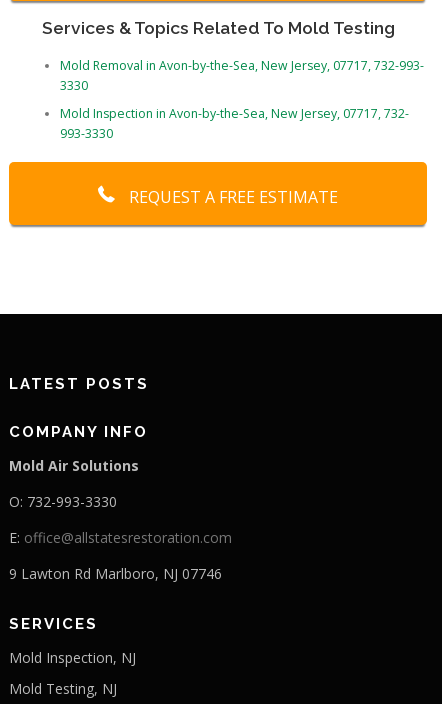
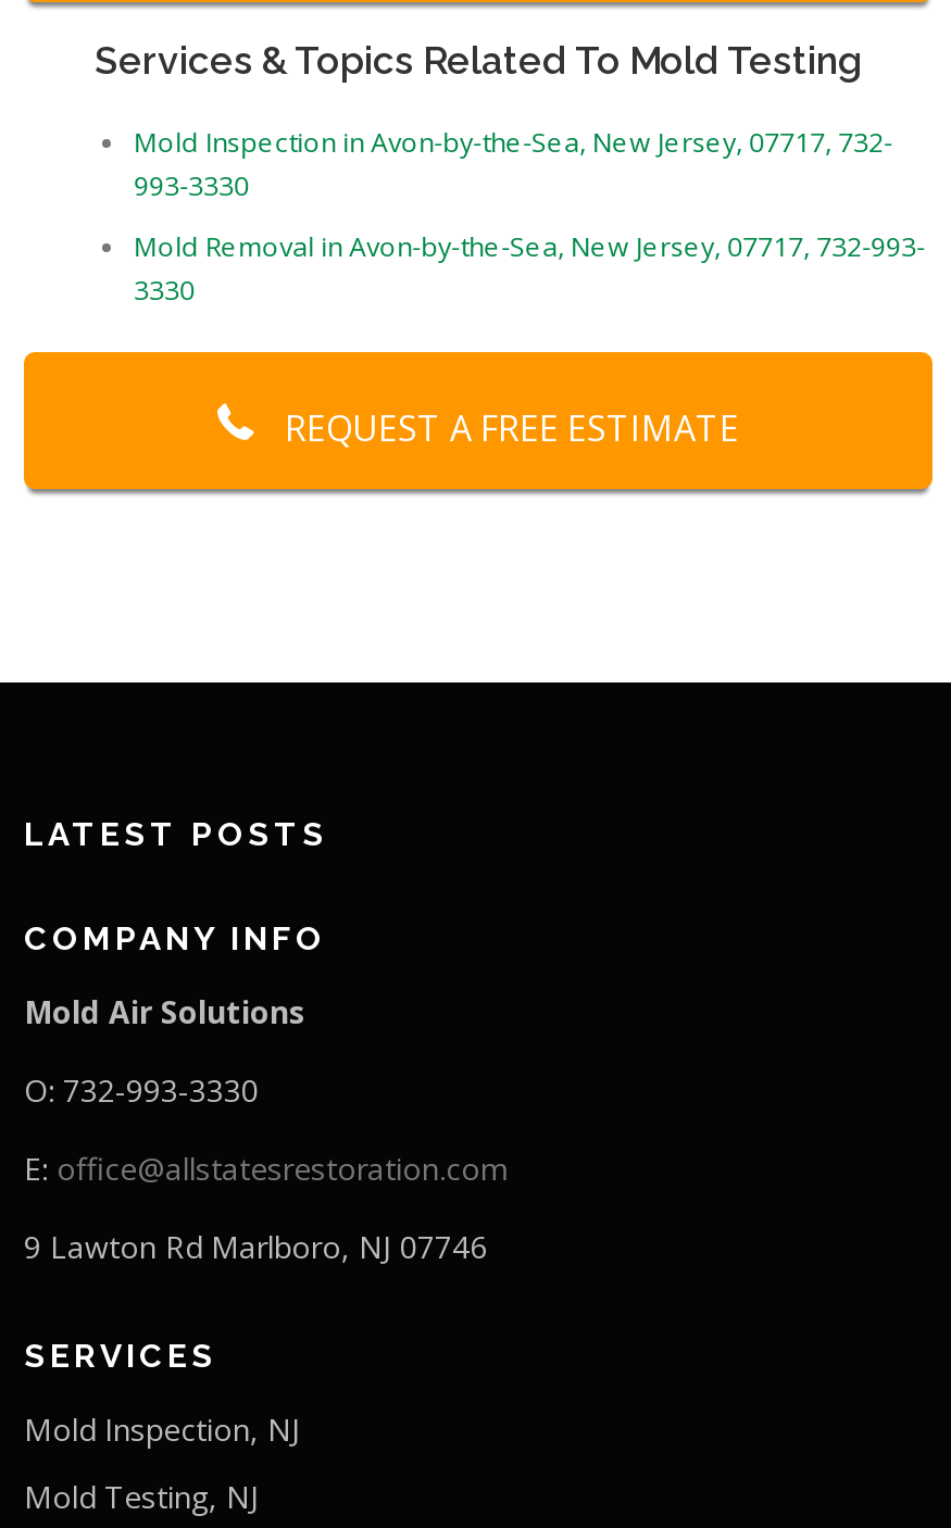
moved [60,57,424,94] -> [134,228,925,309]: Mold Removal in Avon-by-the-Sea, New Jersey, 07717, 732-993- | 3330
moved [60,105,409,142] -> [134,124,893,205]: Mold Inspection in Avon-by-the-Sea, New Jersey, 07717, 732- | 993-3330

